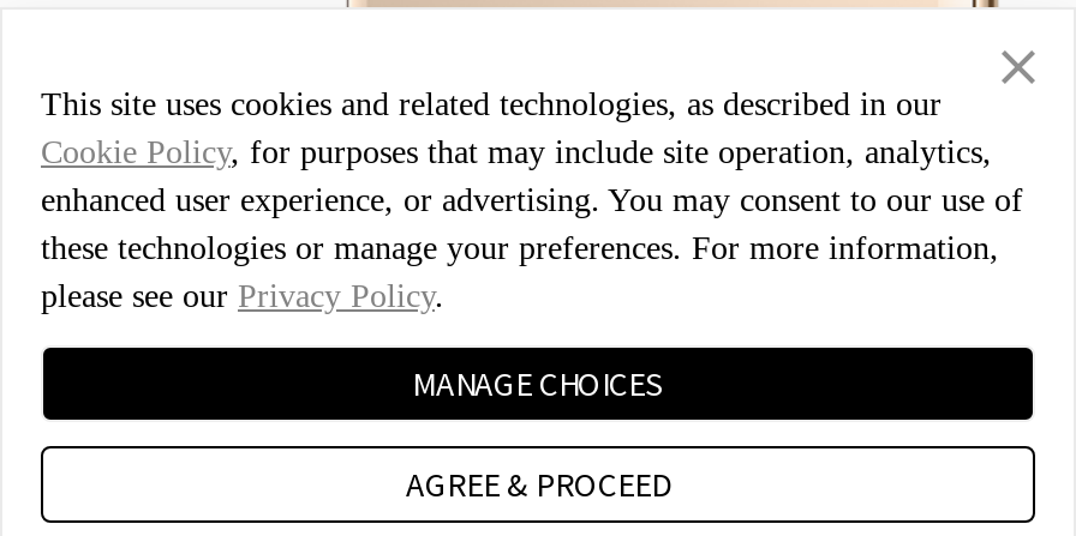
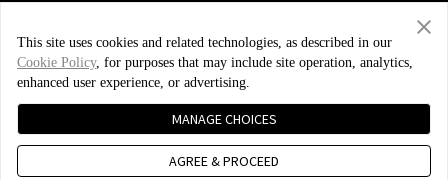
[41,182,1023,314] enhanced user experience, or advertising. You may consent to our use of | these technologies or manage your preferences. For more information, | please see our Privacy Policy. -> [17,75,250,90] enhanced user experience, or advertising.

